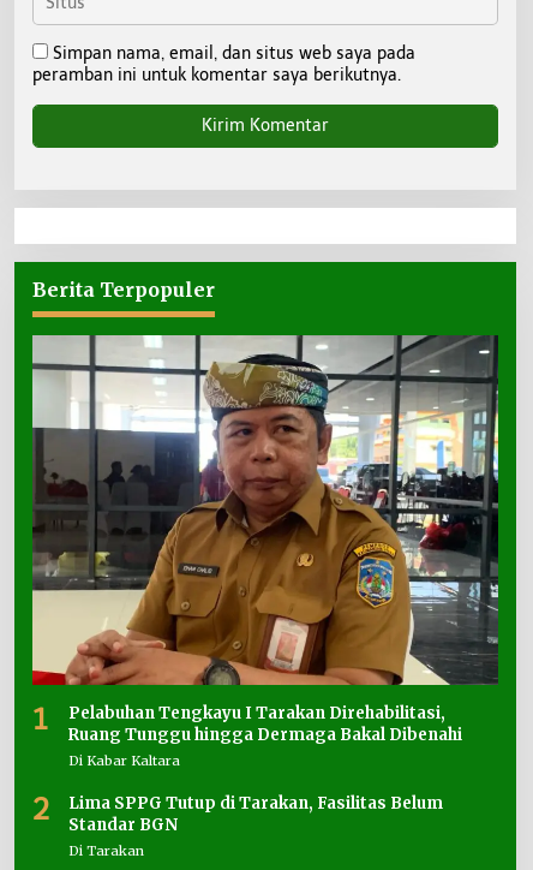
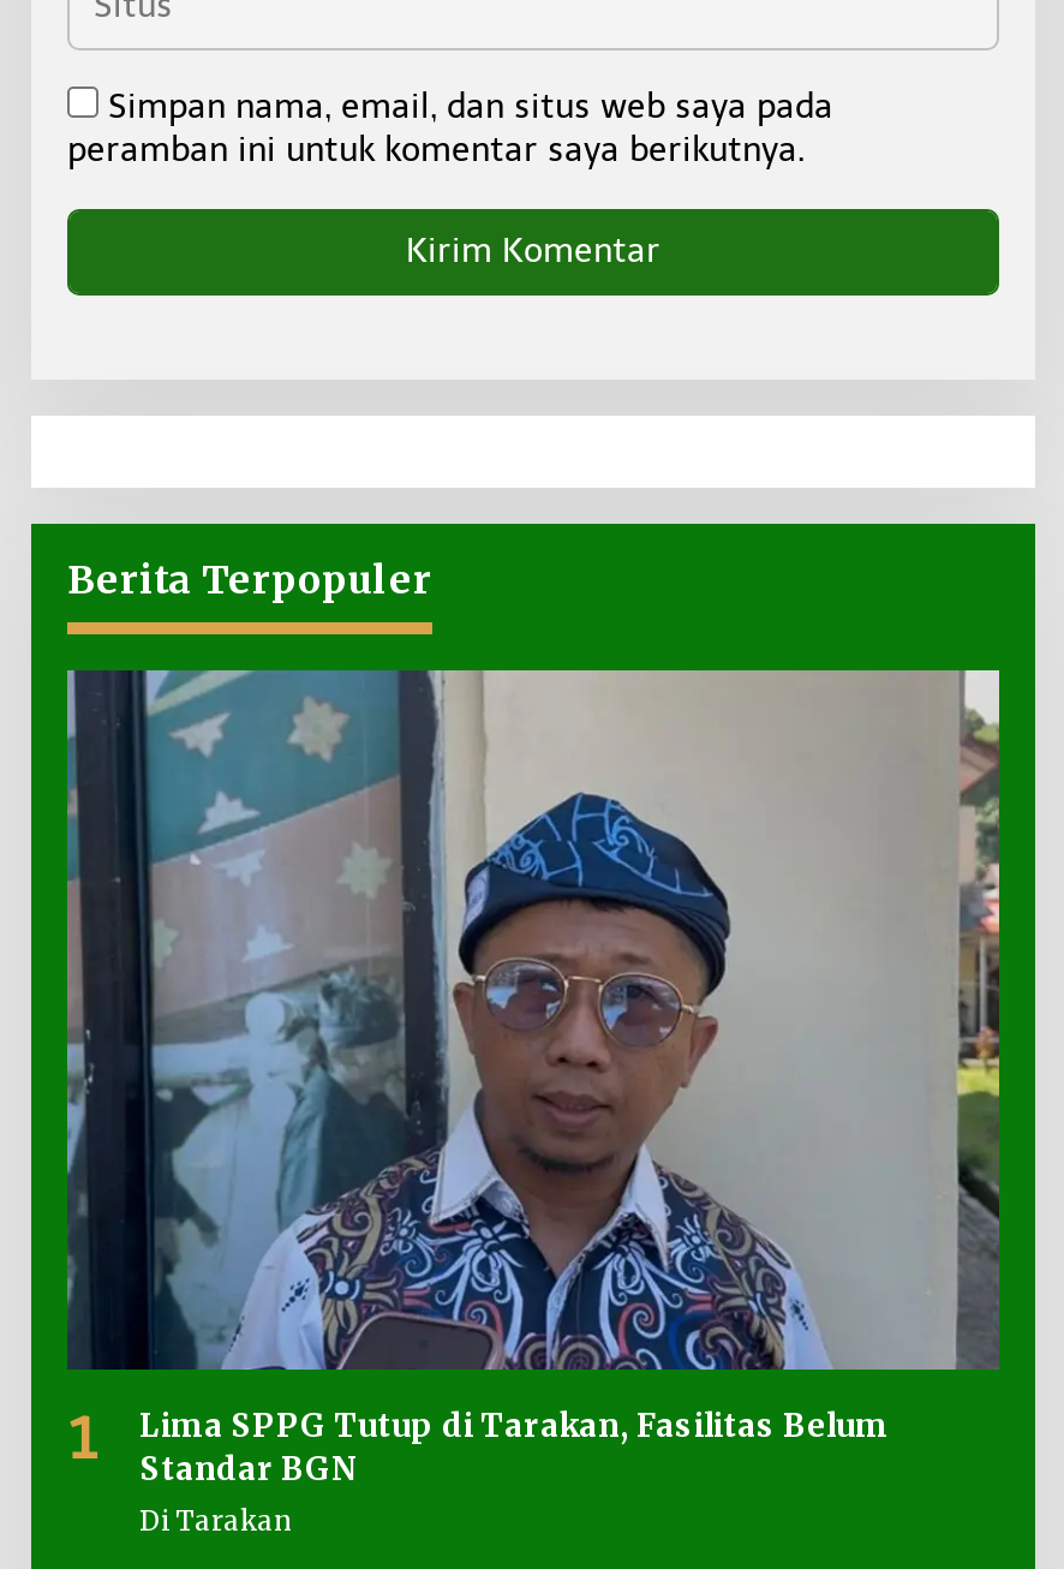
[31,334,499,686] [image] -> [65,668,1002,1372] [image]
[32,703,462,827] Pelabuhan Tengkayu I Tarakan Direhabilitasi, | Ruang Tunggu hingga Dermaga Bakal Dibenahi | Di Kabar Kaltara | 2 -> none

